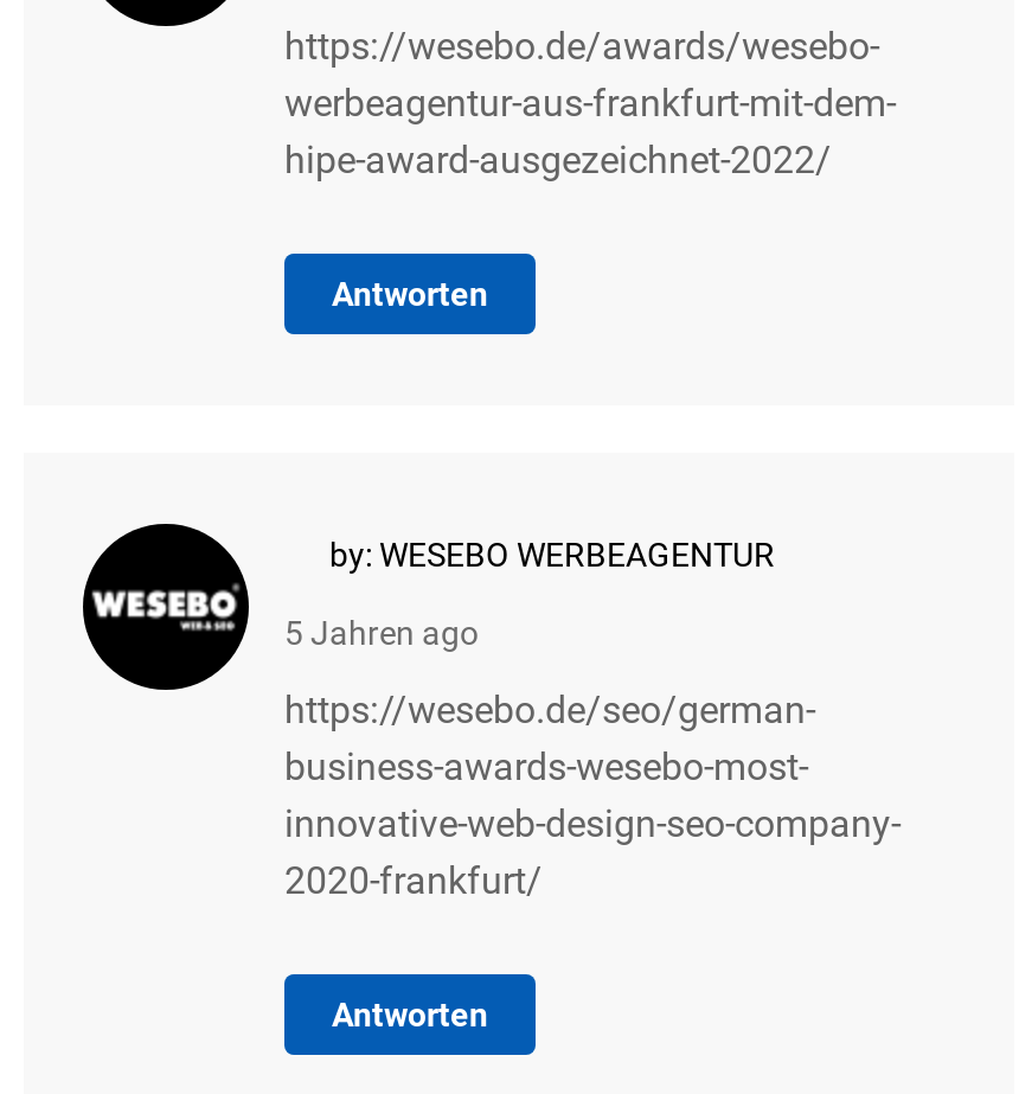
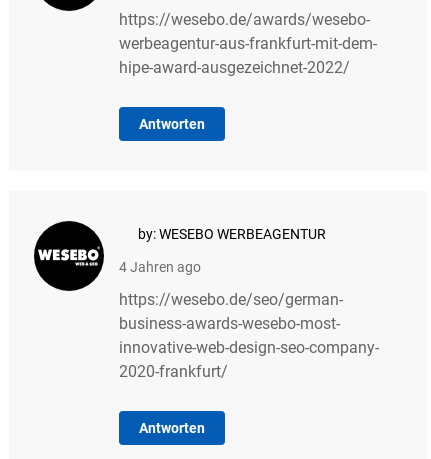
[284,609,479,654] 5 Jahren ago -> [119,257,201,276] 4 Jahren ago

